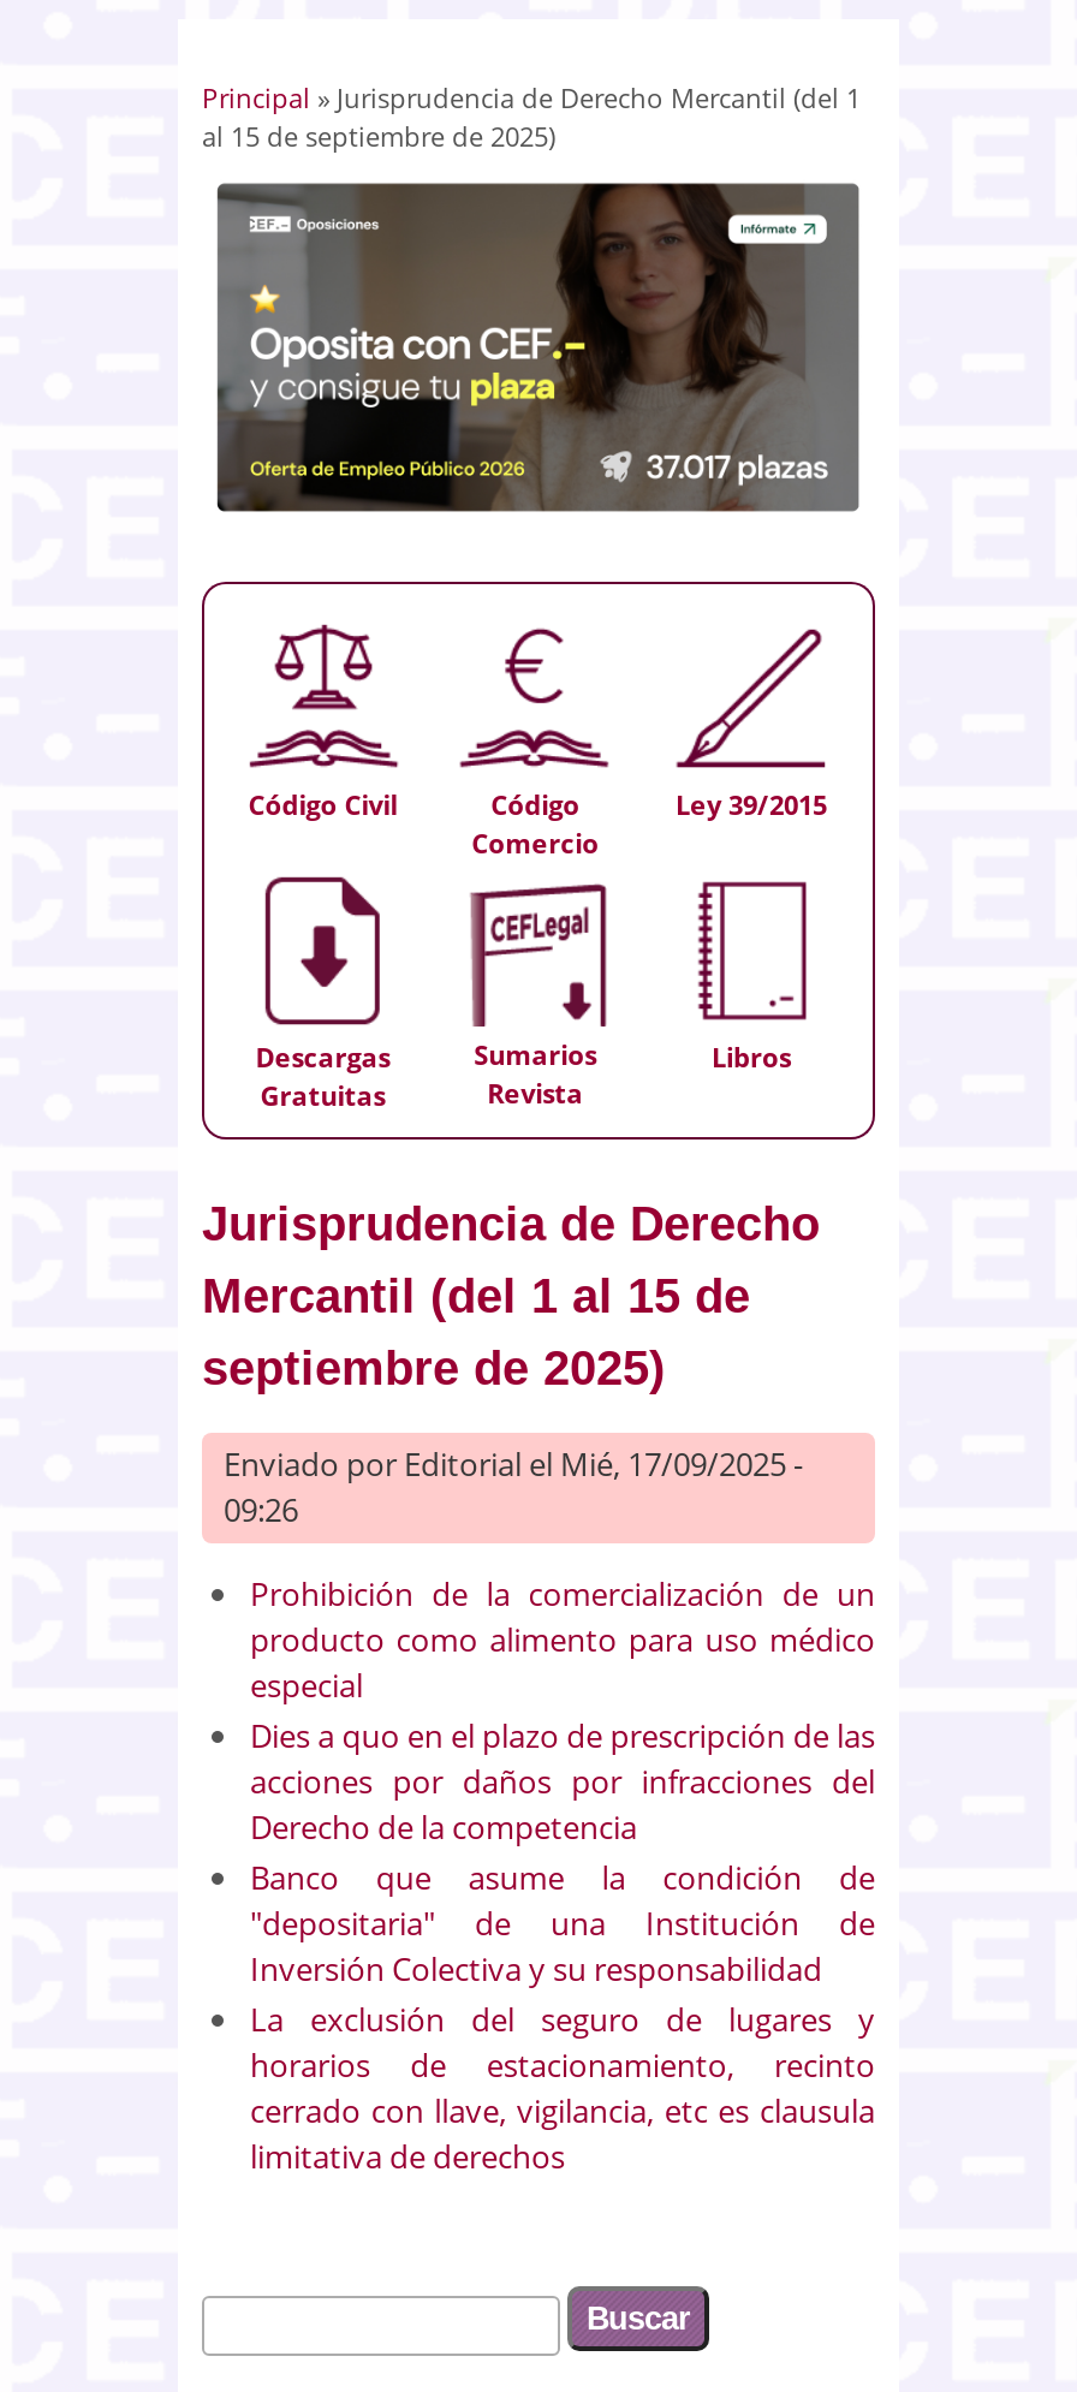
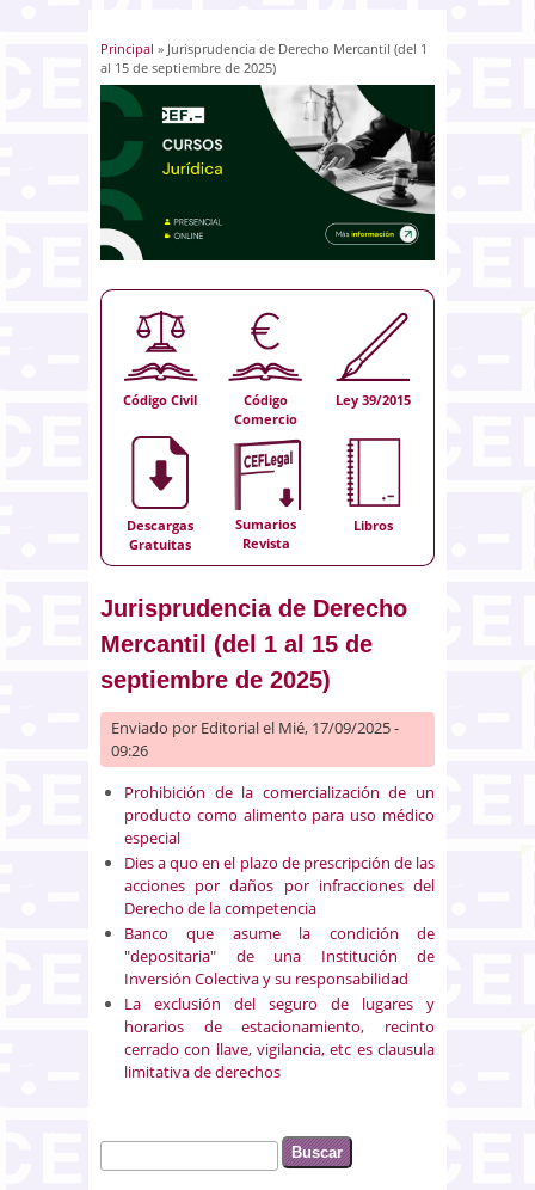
[202,171,875,524] [image] -> [99,84,436,262] [image]

